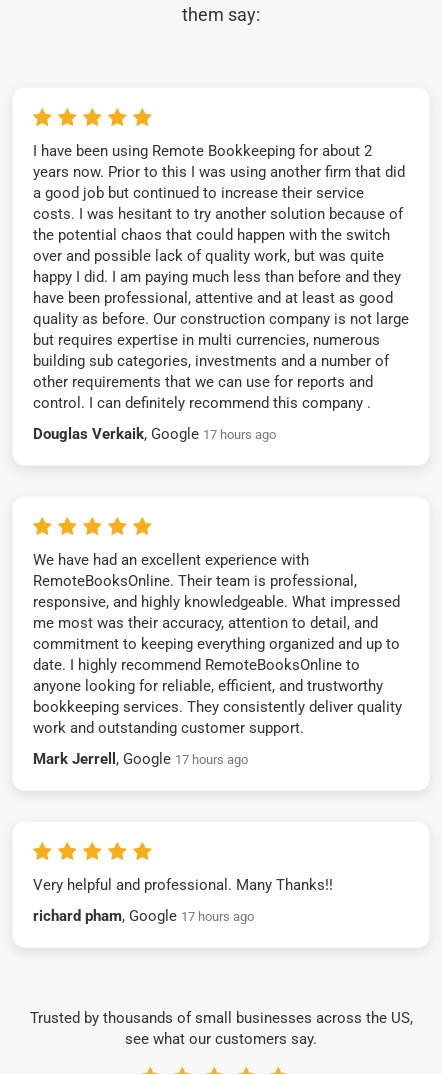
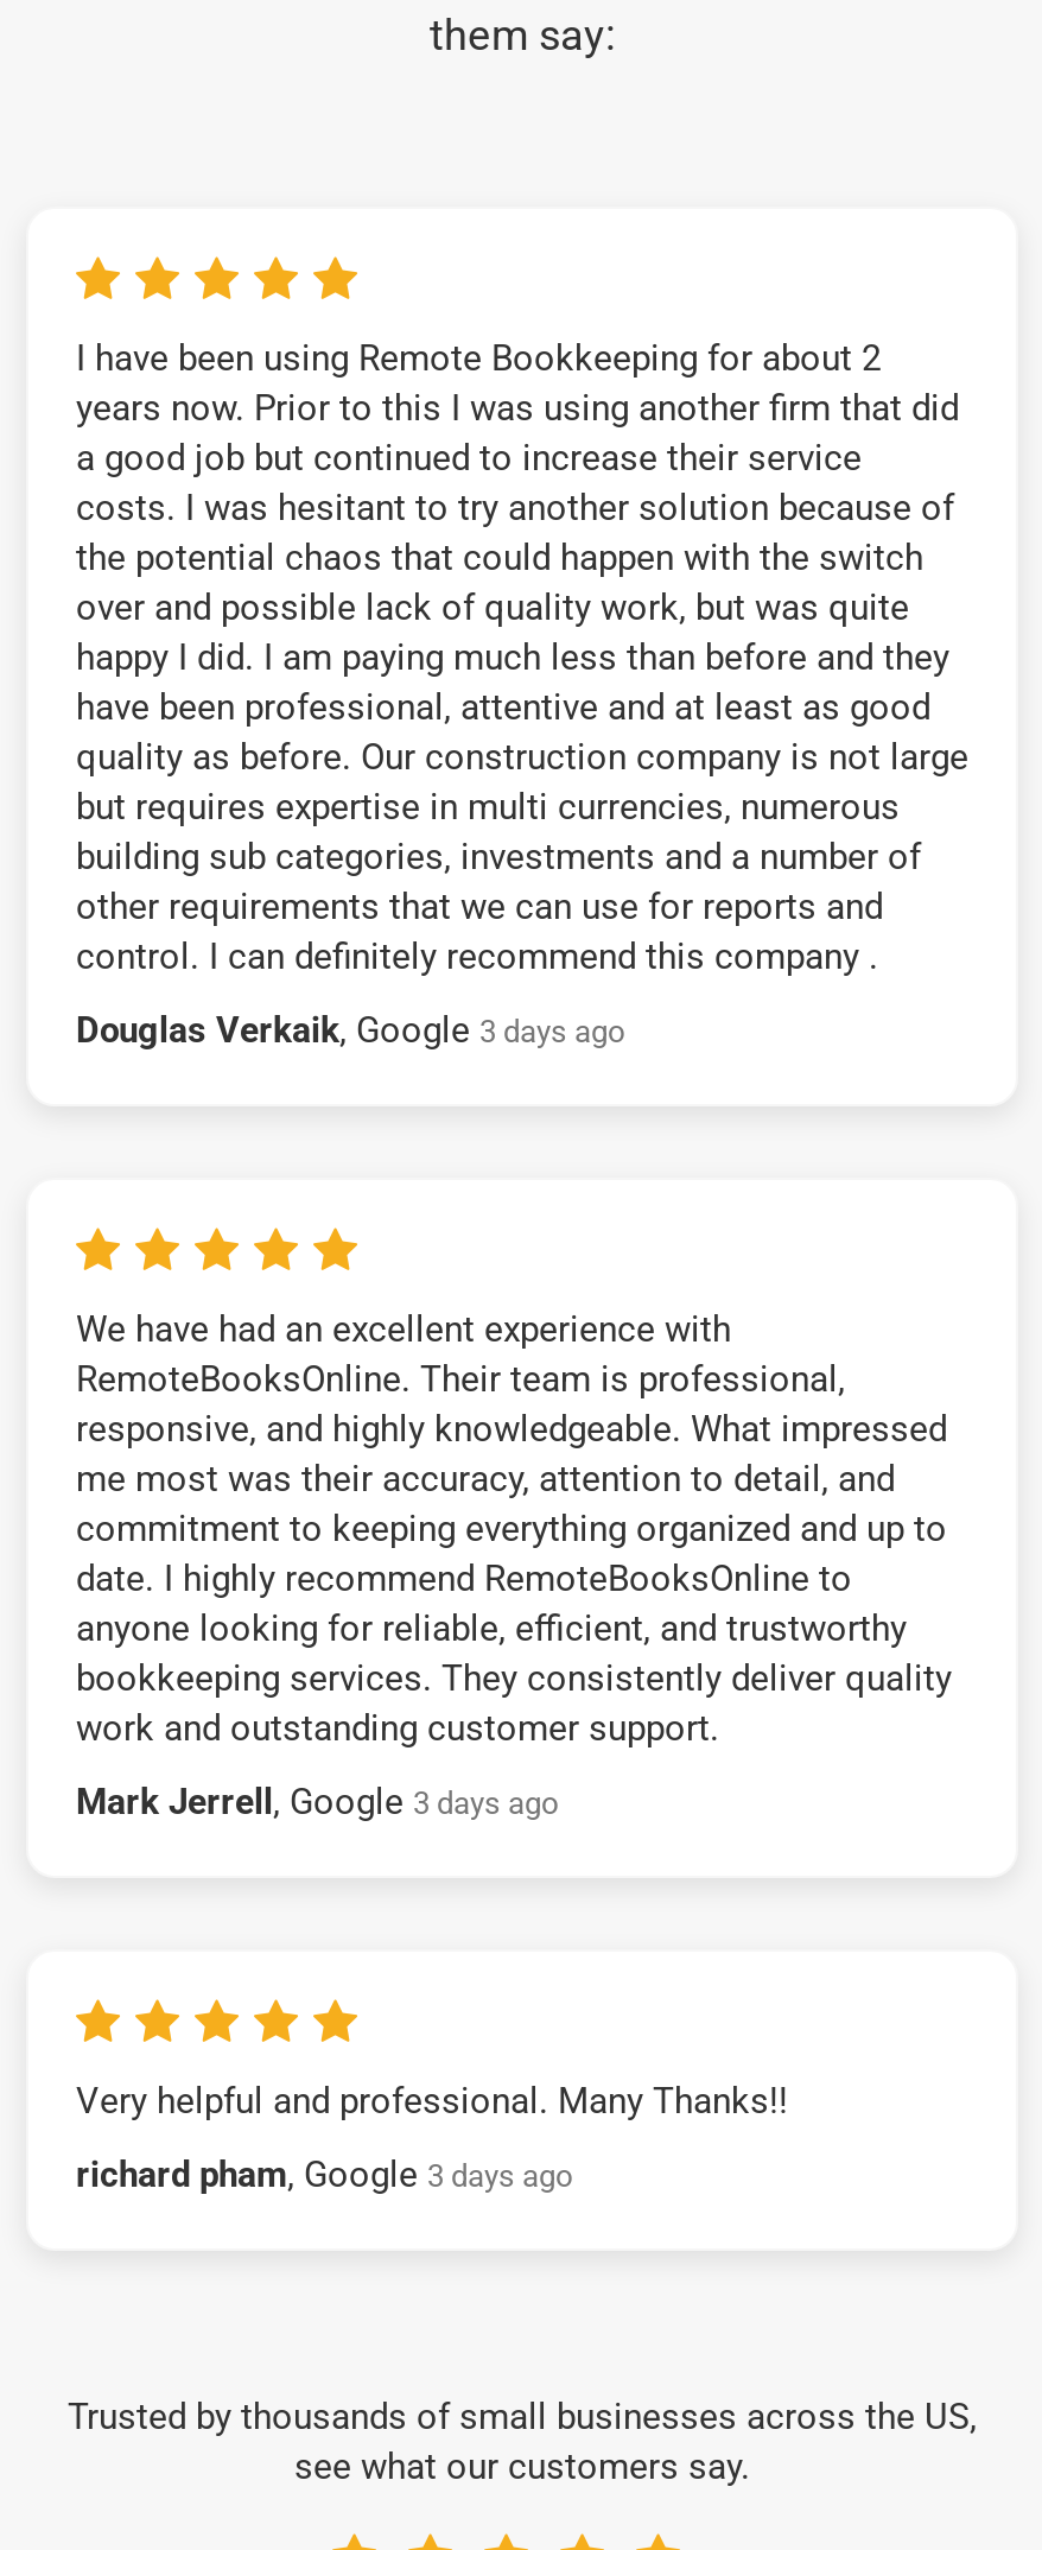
[33,424,276,442] Douglas Verkaik, Google 17 hours ago -> [76,1008,624,1051] Douglas Verkaik, Google 3 days ago
[33,749,248,767] Mark Jerrell, Google 17 hours ago -> [76,1780,558,1822] Mark Jerrell, Google 3 days ago
[33,906,254,924] richard pham, Google 17 hours ago -> [76,2152,572,2195] richard pham, Google 3 days ago

